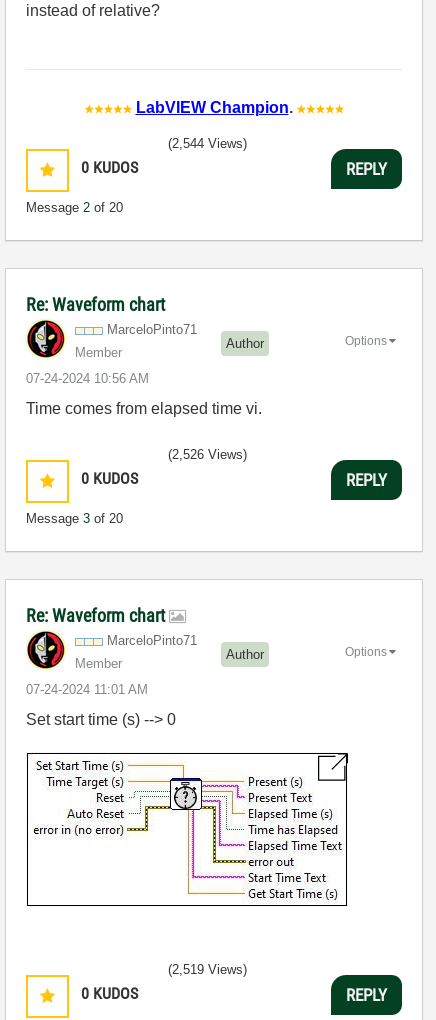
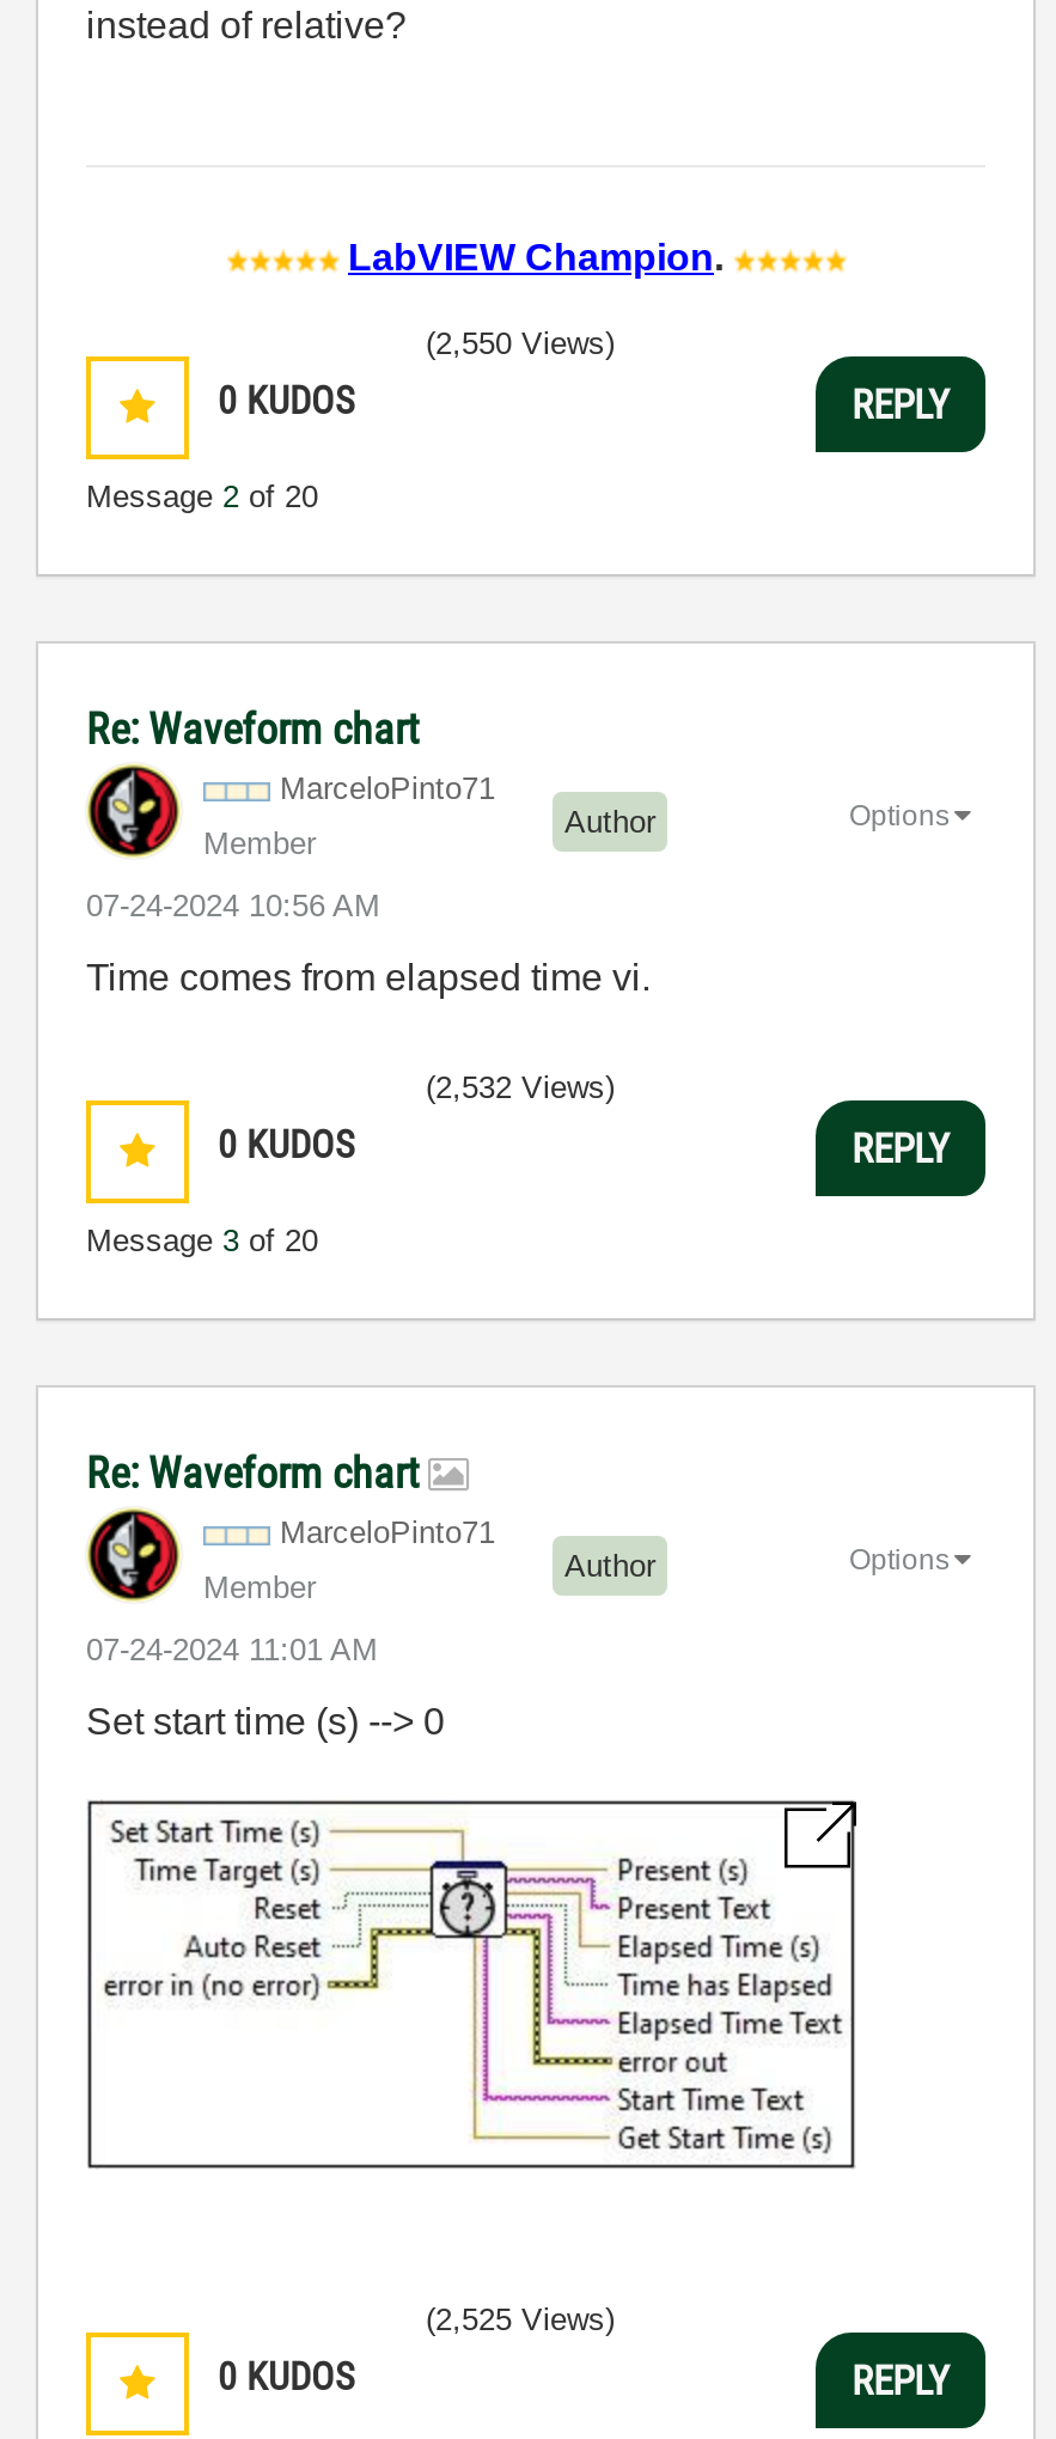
[168,136,247,151] (2,544 Views) -> [426,326,615,362] (2,550 Views)
[168,447,247,462] (2,526 Views) -> [426,1070,615,1106] (2,532 Views)
[168,962,247,977] (2,519 Views) -> [426,2302,615,2338] (2,525 Views)

